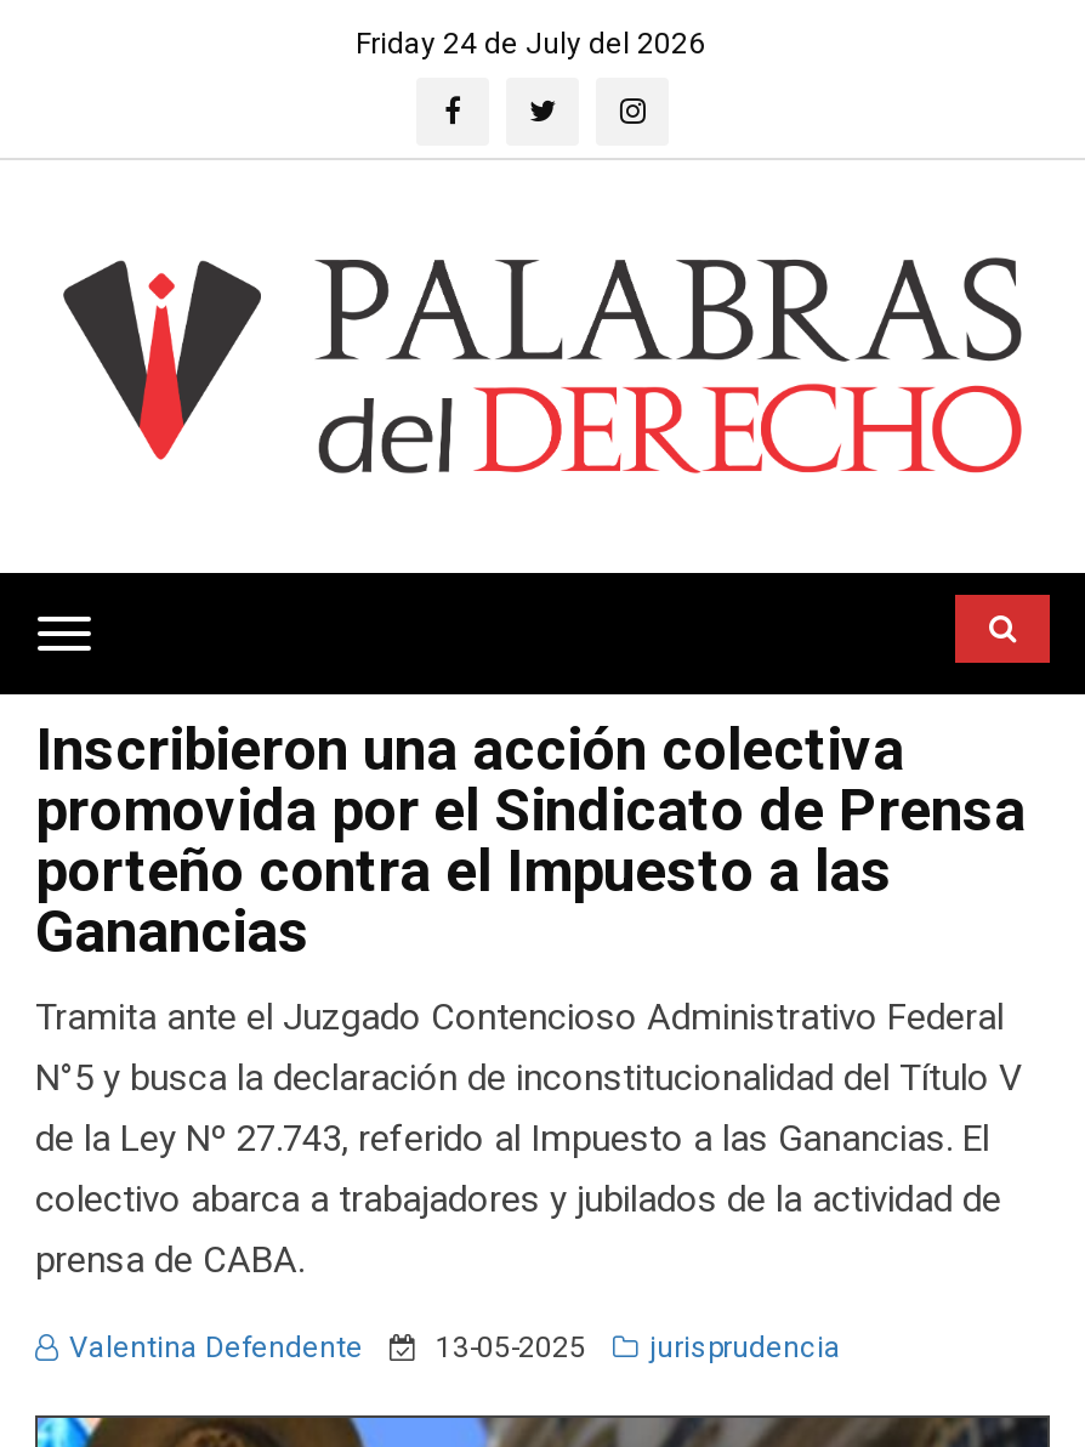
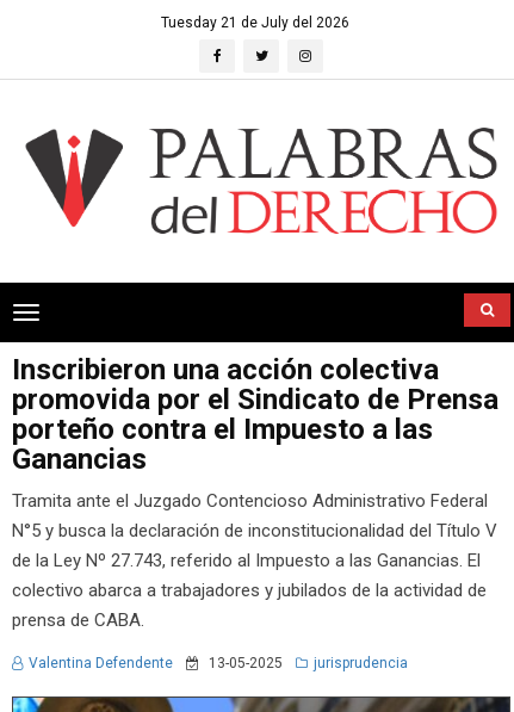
[356,27,705,61] Friday 24 de July del 2026 -> [161,14,349,31] Tuesday 21 de July del 2026

